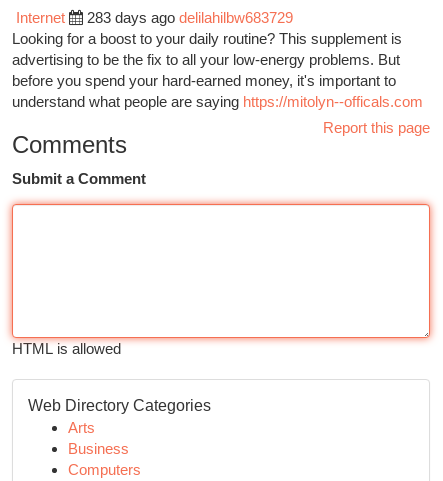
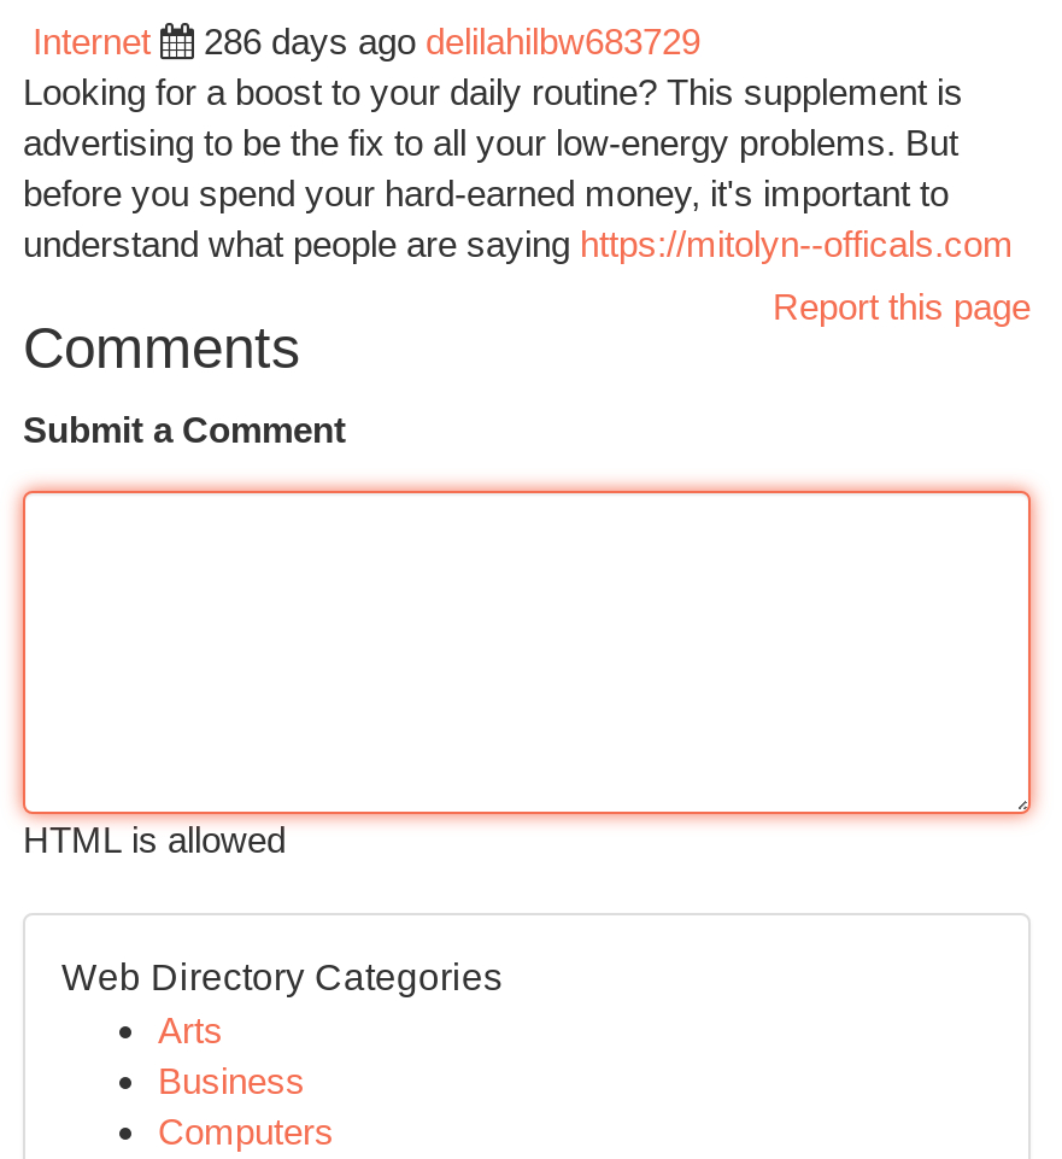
[87,9,293,26] 283 days ago delilahilbw683729 -> [204,21,700,62] 286 days ago delilahilbw683729

